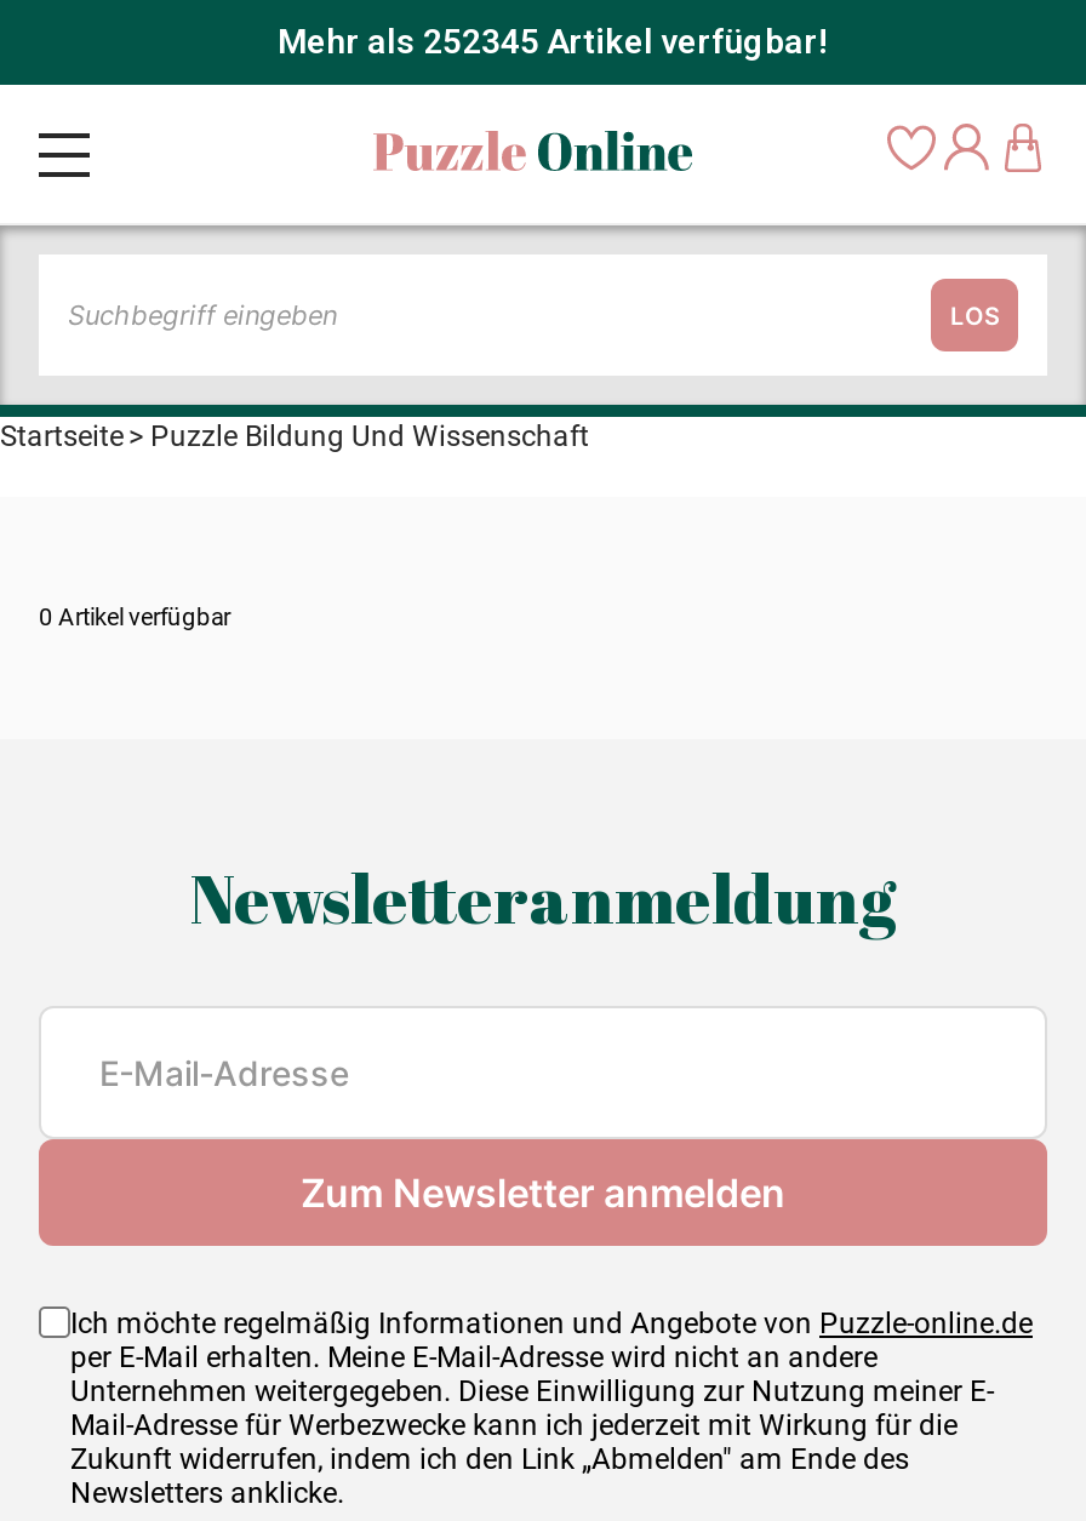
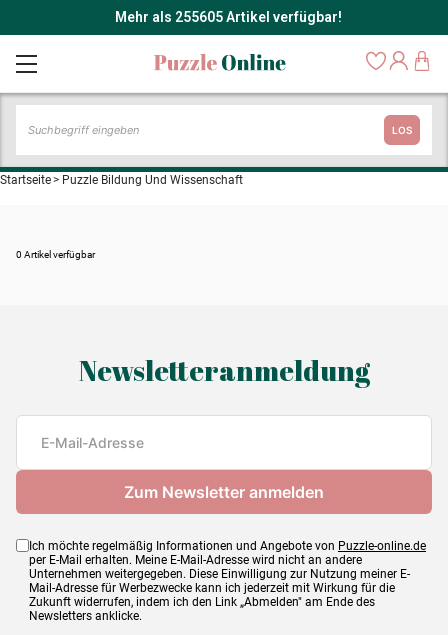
[278,22,828,61] Mehr als 252345 Artikel verfügbar! -> [114,9,341,25] Mehr als 255605 Artikel verfügbar!

